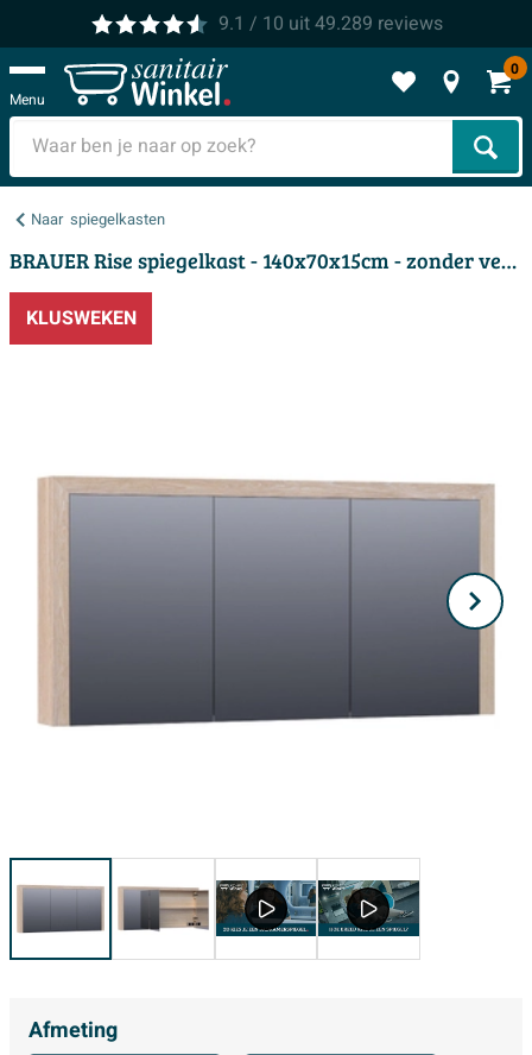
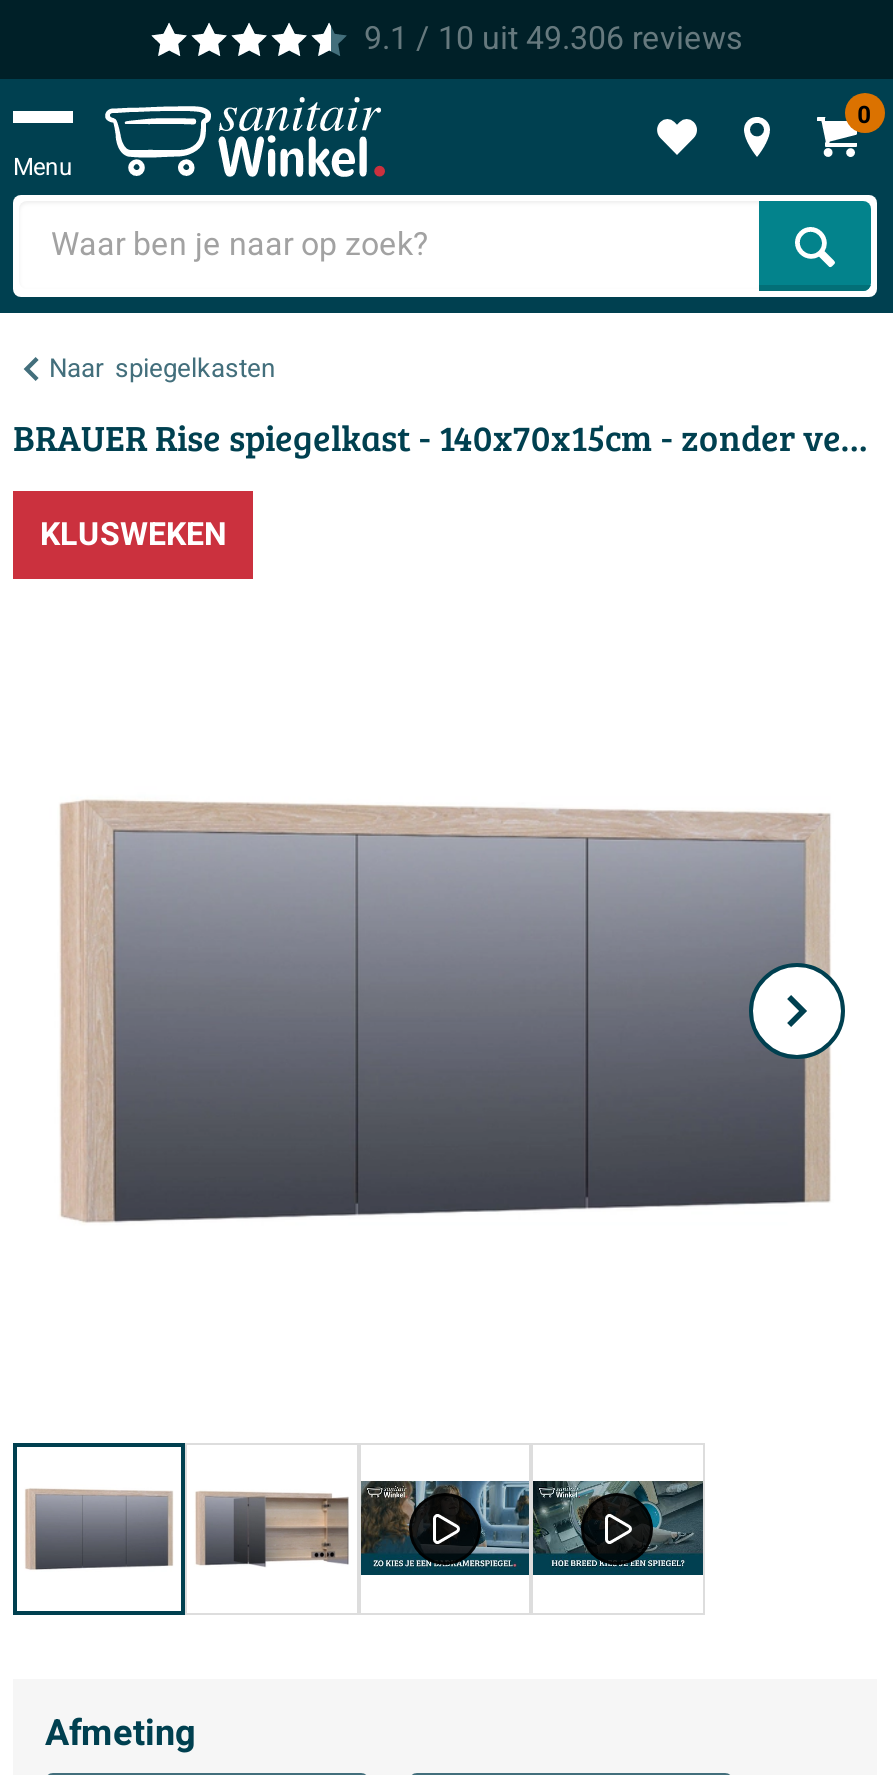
[218,10,442,38] 9.1 / 10 uit 49.289 reviews -> [364,15,742,63] 9.1 / 10 uit 49.306 reviews

